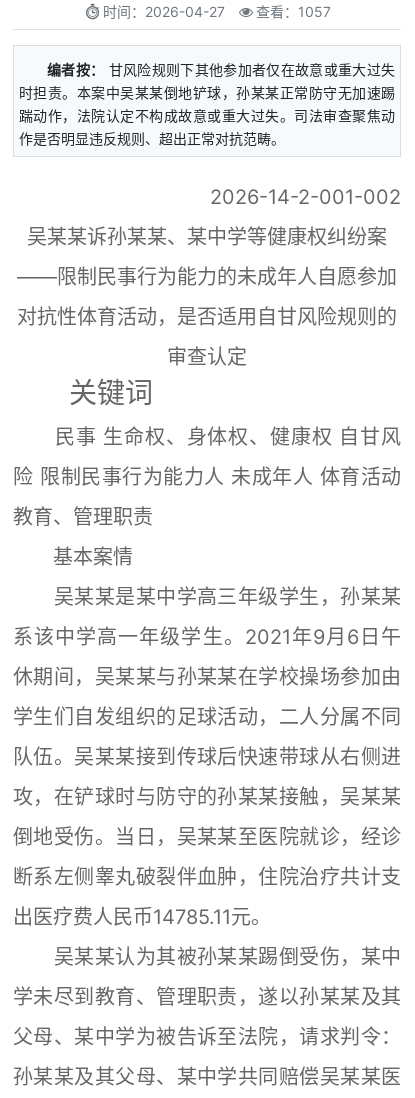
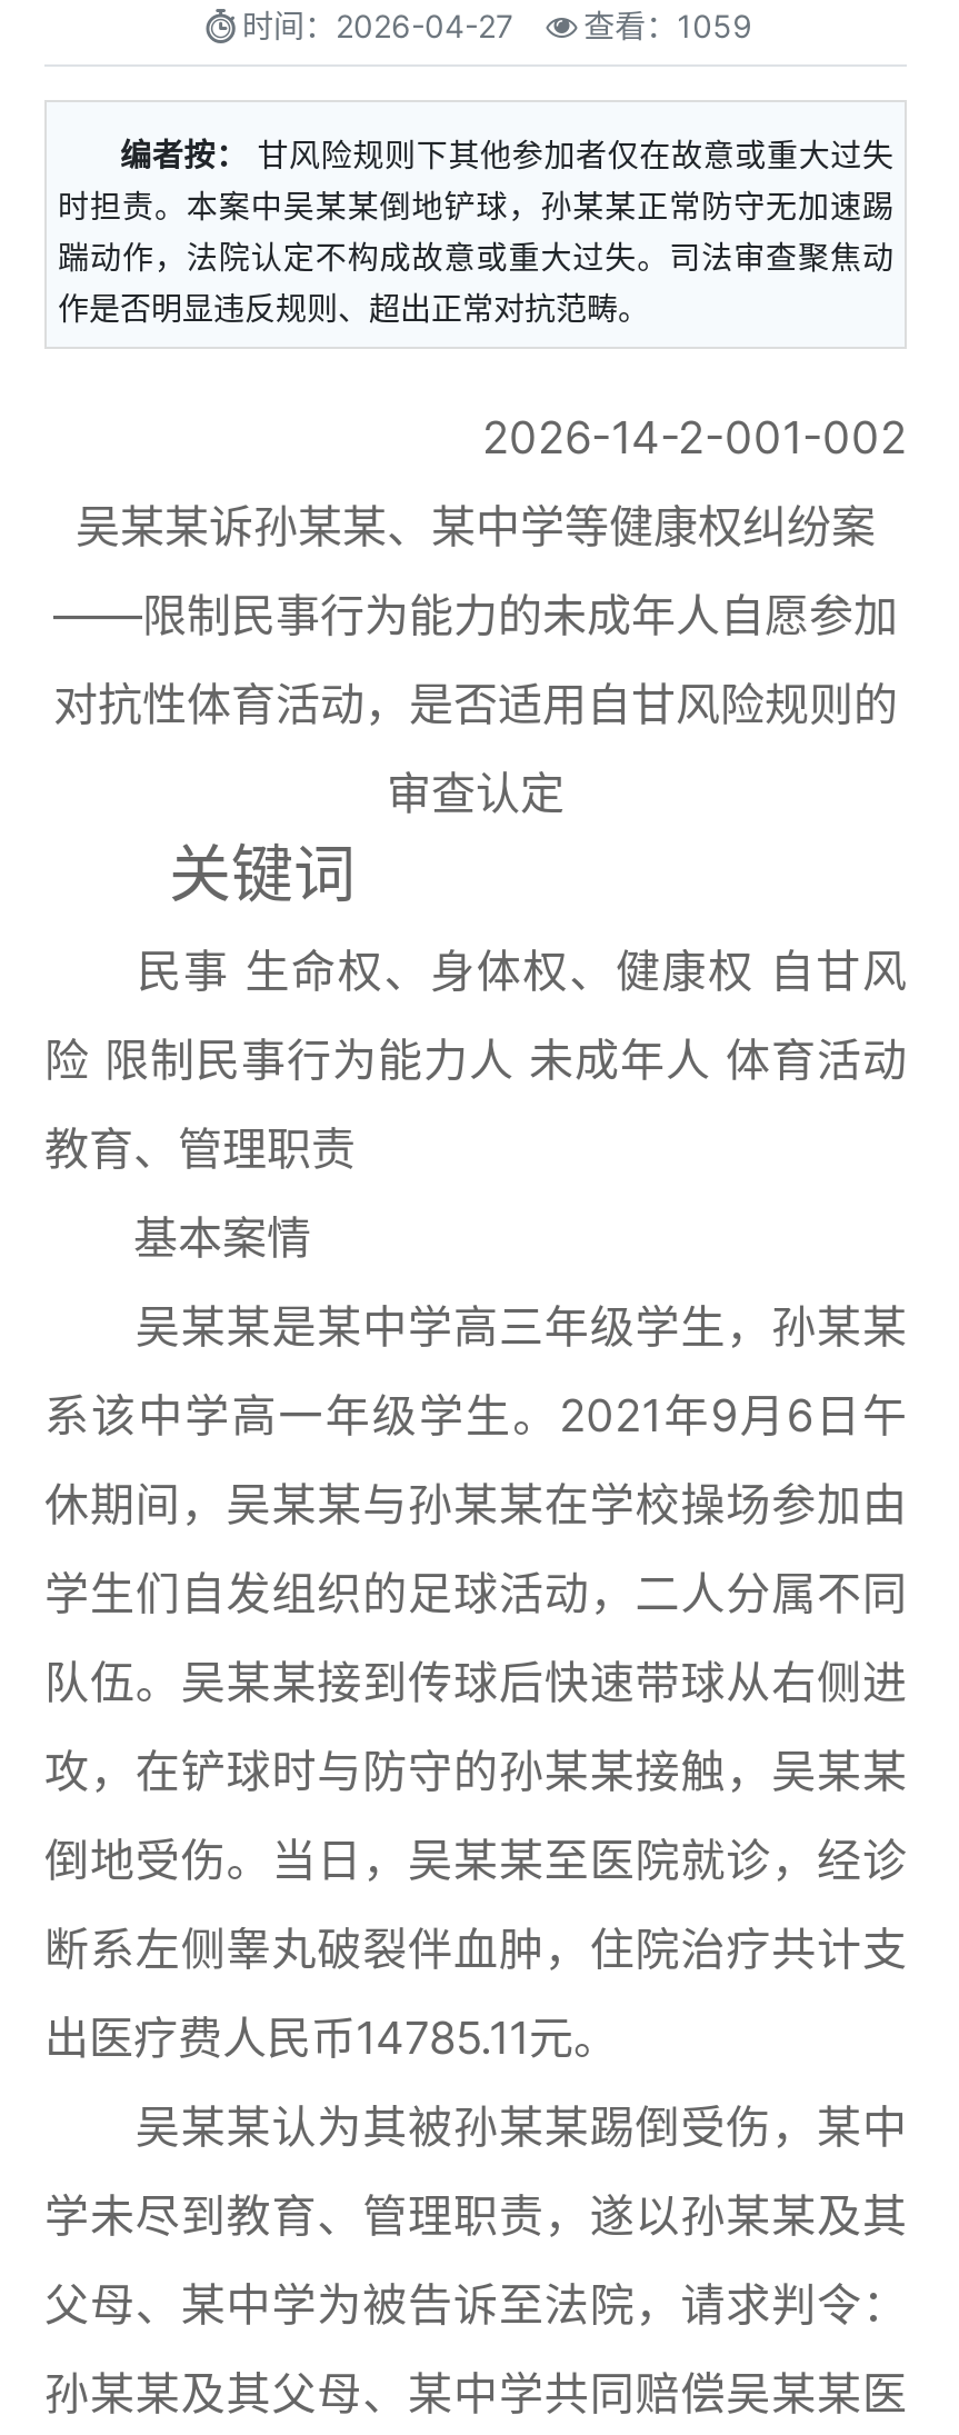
[102,3,331,20] 时间：2026-04-27 查看：1057 -> [242,7,753,44] 时间：2026-04-27 查看：1059

